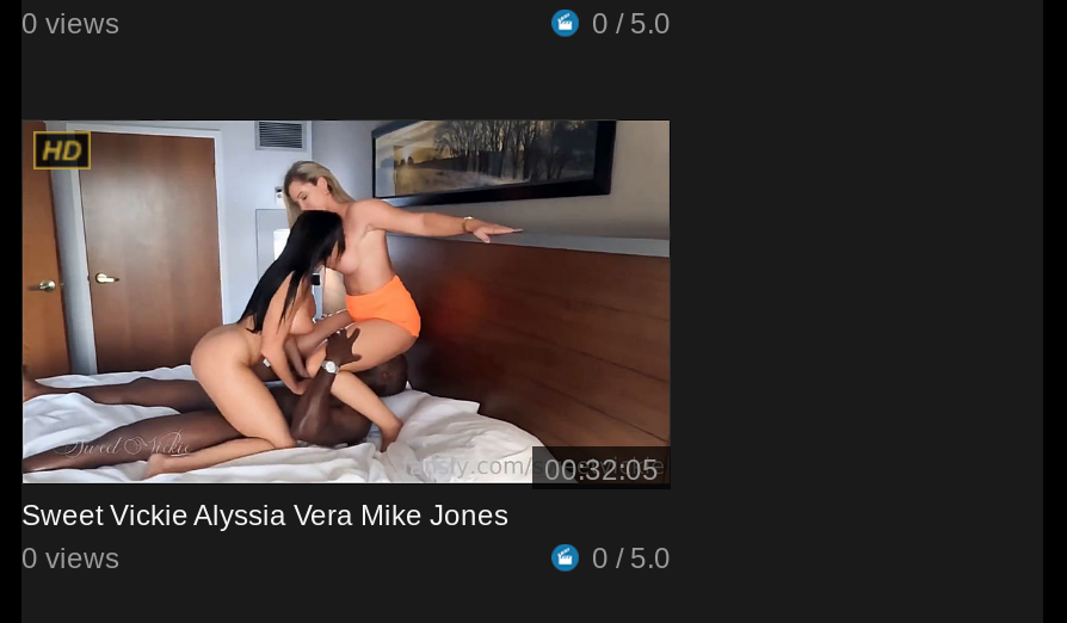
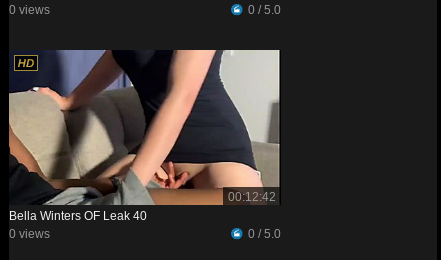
[19,119,671,532] [image] | 00:32:05 | Sweet Vickie Alyssia Vera Mike Jones -> [9,49,280,223] [image] | 00:12:42 | Bella Winters OF Leak 40

